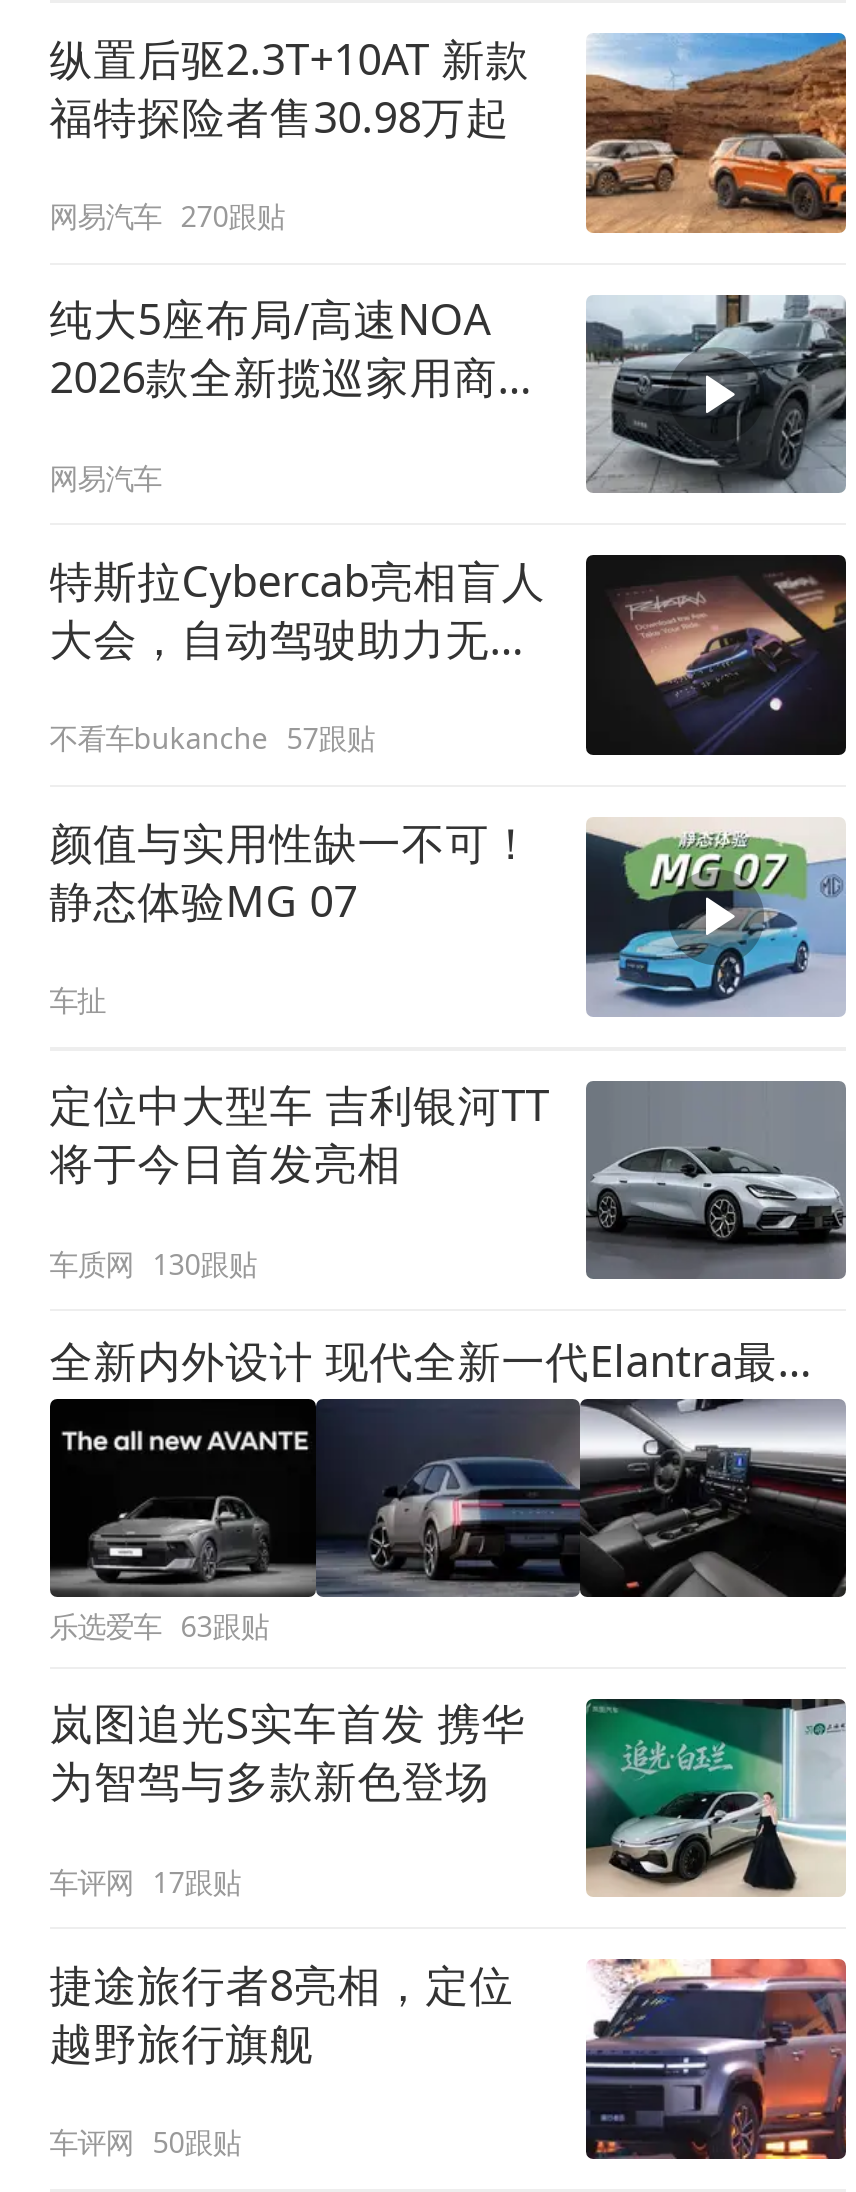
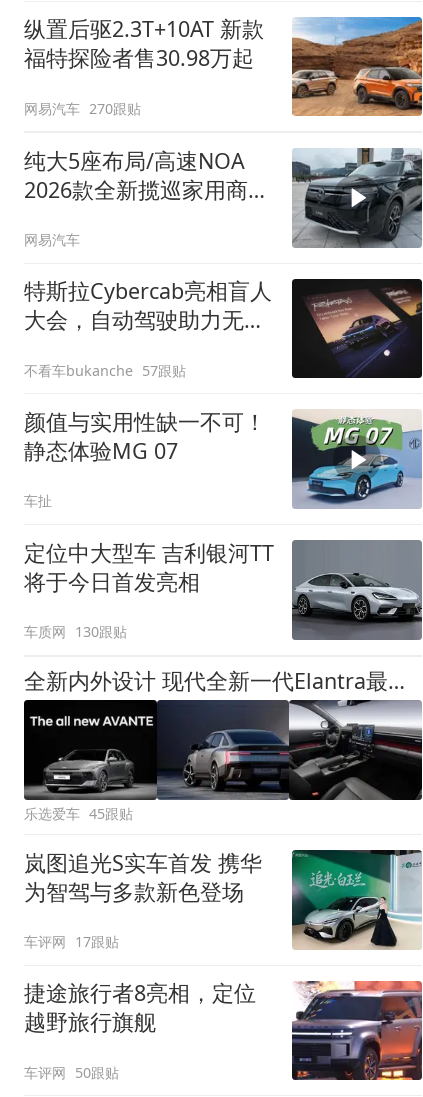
[49,1607,269,1645] 乐选爱车 63跟贴 -> [24,804,133,823] 乐选爱车 45跟贴

